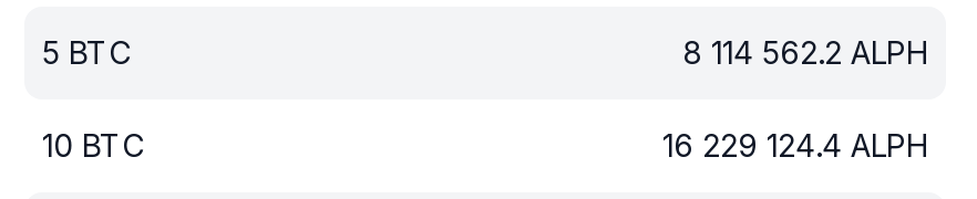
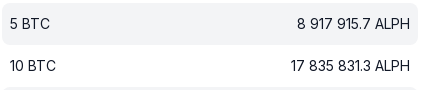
[682,33,928,71] 8 114 562.2 ALPH -> [297,15,410,32] 8 917 915.7 ALPH
[662,126,928,164] 16 229 124.4 ALPH -> [291,57,410,74] 17 835 831.3 ALPH

